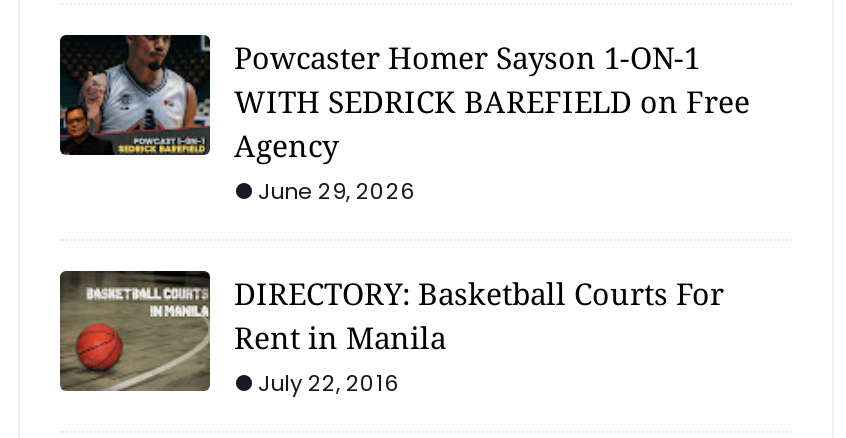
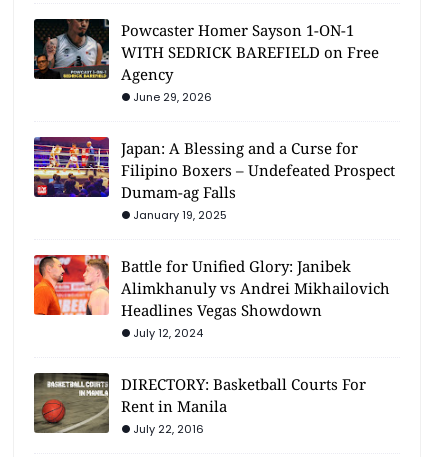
none -> [33,254,107,316] [image]
none -> [34,136,395,341] [image] | Japan: A Blessing and a Curse for | Filipino Boxers – Undefeated Prospect | Dumam-ag Falls | January 19, 2025 | Battle for Unified Glory: Janibek | Alimkhanuly vs Andrei Mikhailovich | Headlines Vegas Showdown | July 12, 2024

